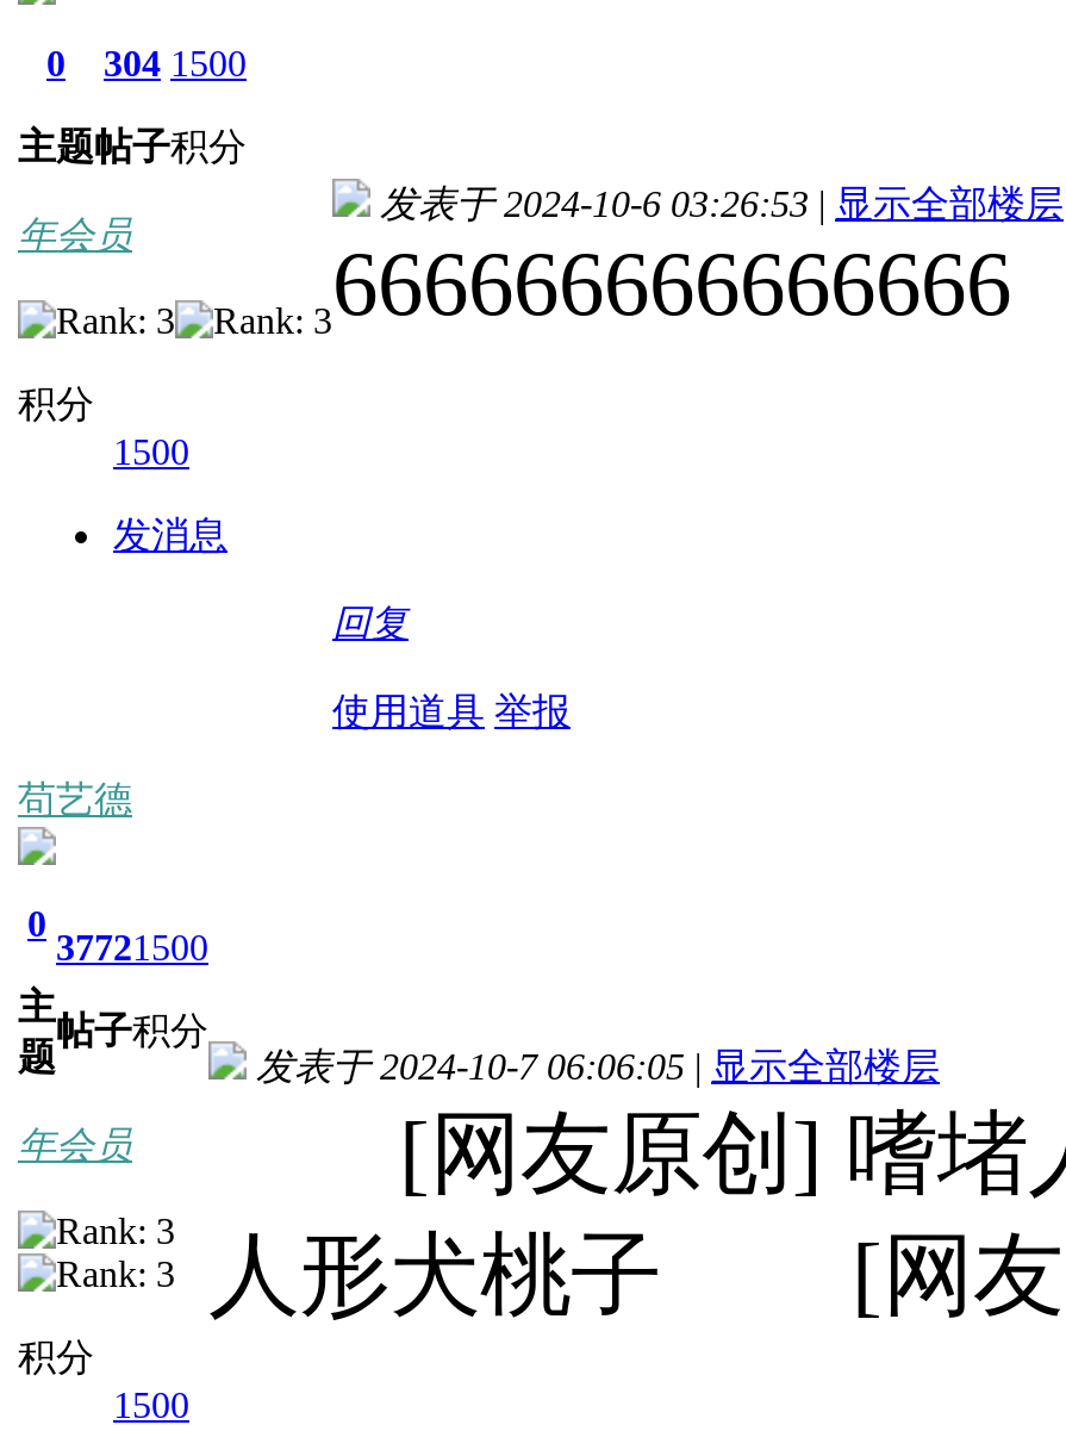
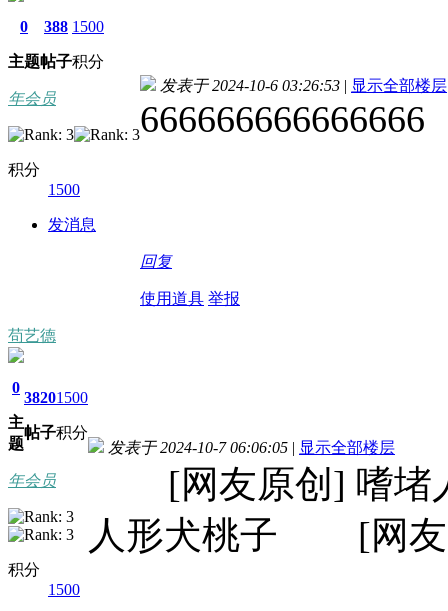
[46,42,247,83] 0 304 1500 -> [20,18,104,35] 0 388 1500
[56,927,208,967] 3772 1500 -> [24,389,88,406] 3820 1500

